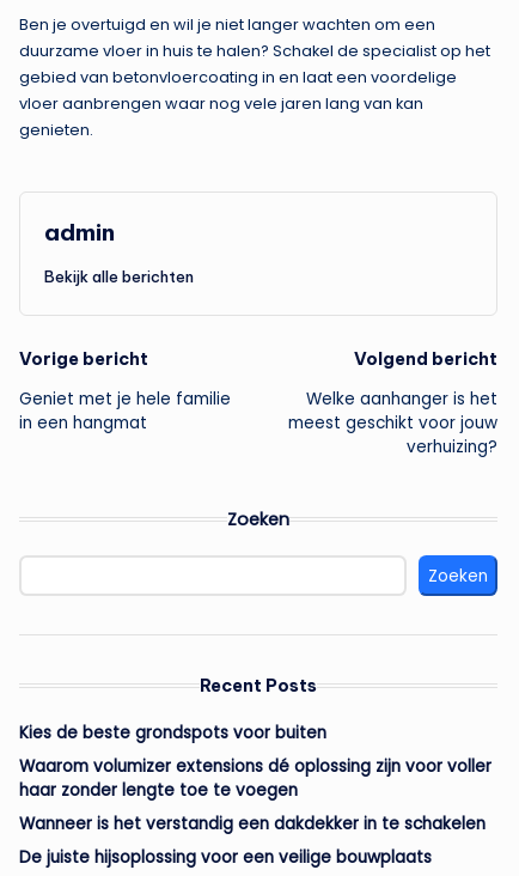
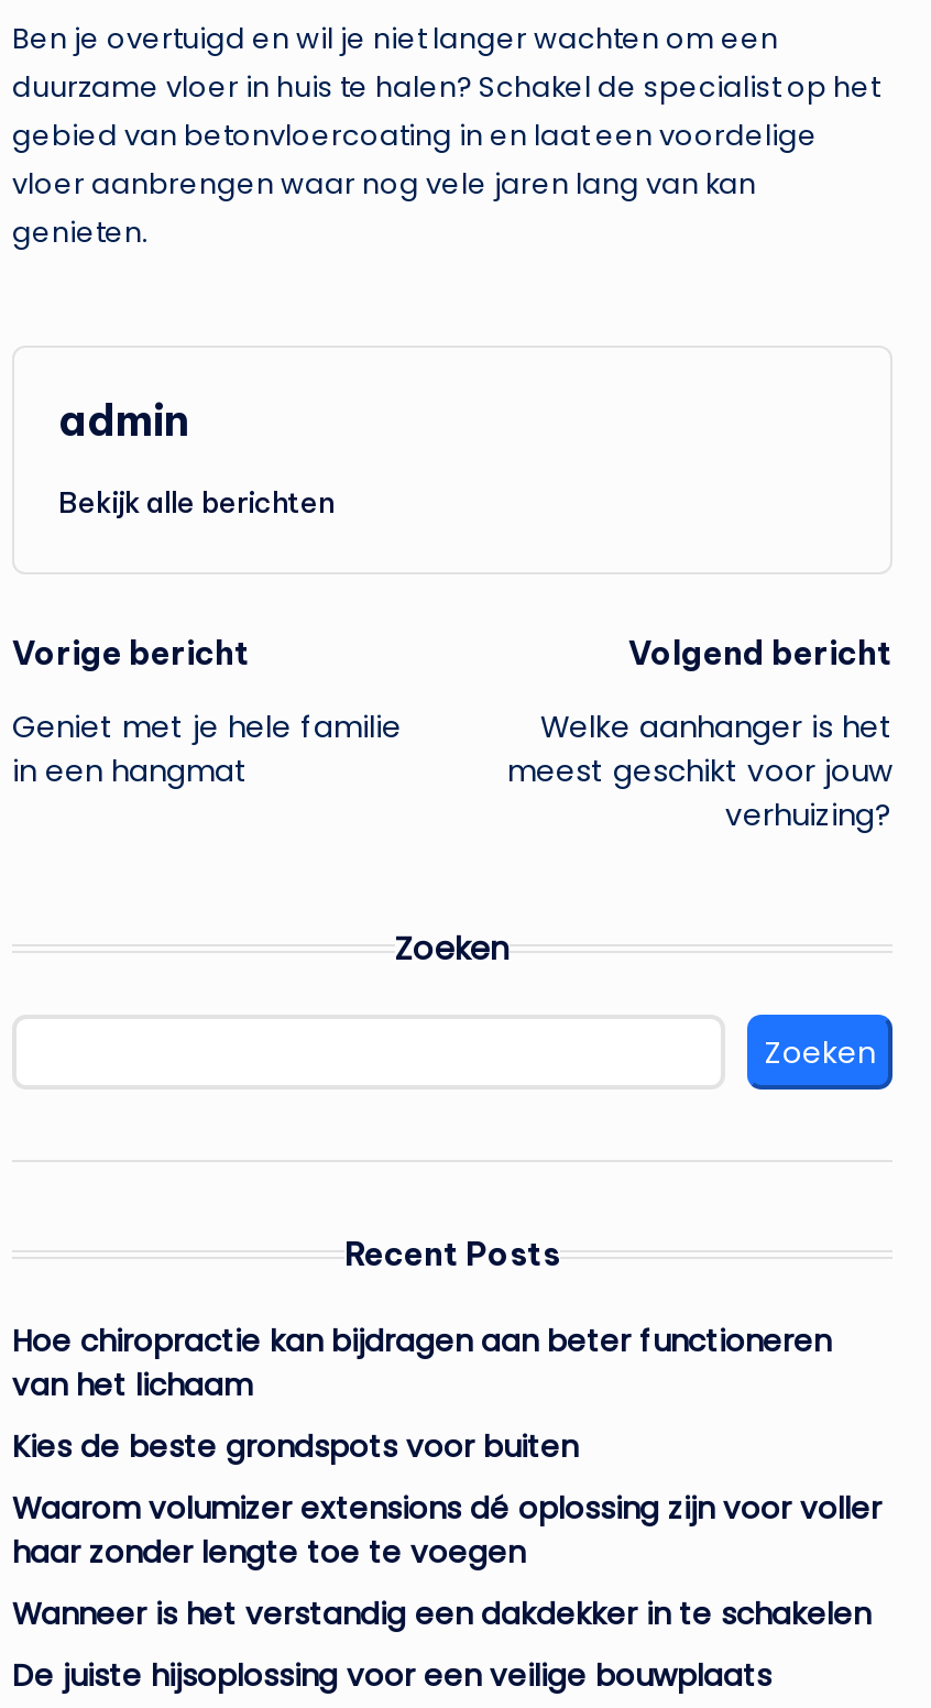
none -> [12,1320,831,1406] Hoe chiropractie kan bijdragen aan beter functioneren | van het lichaam

